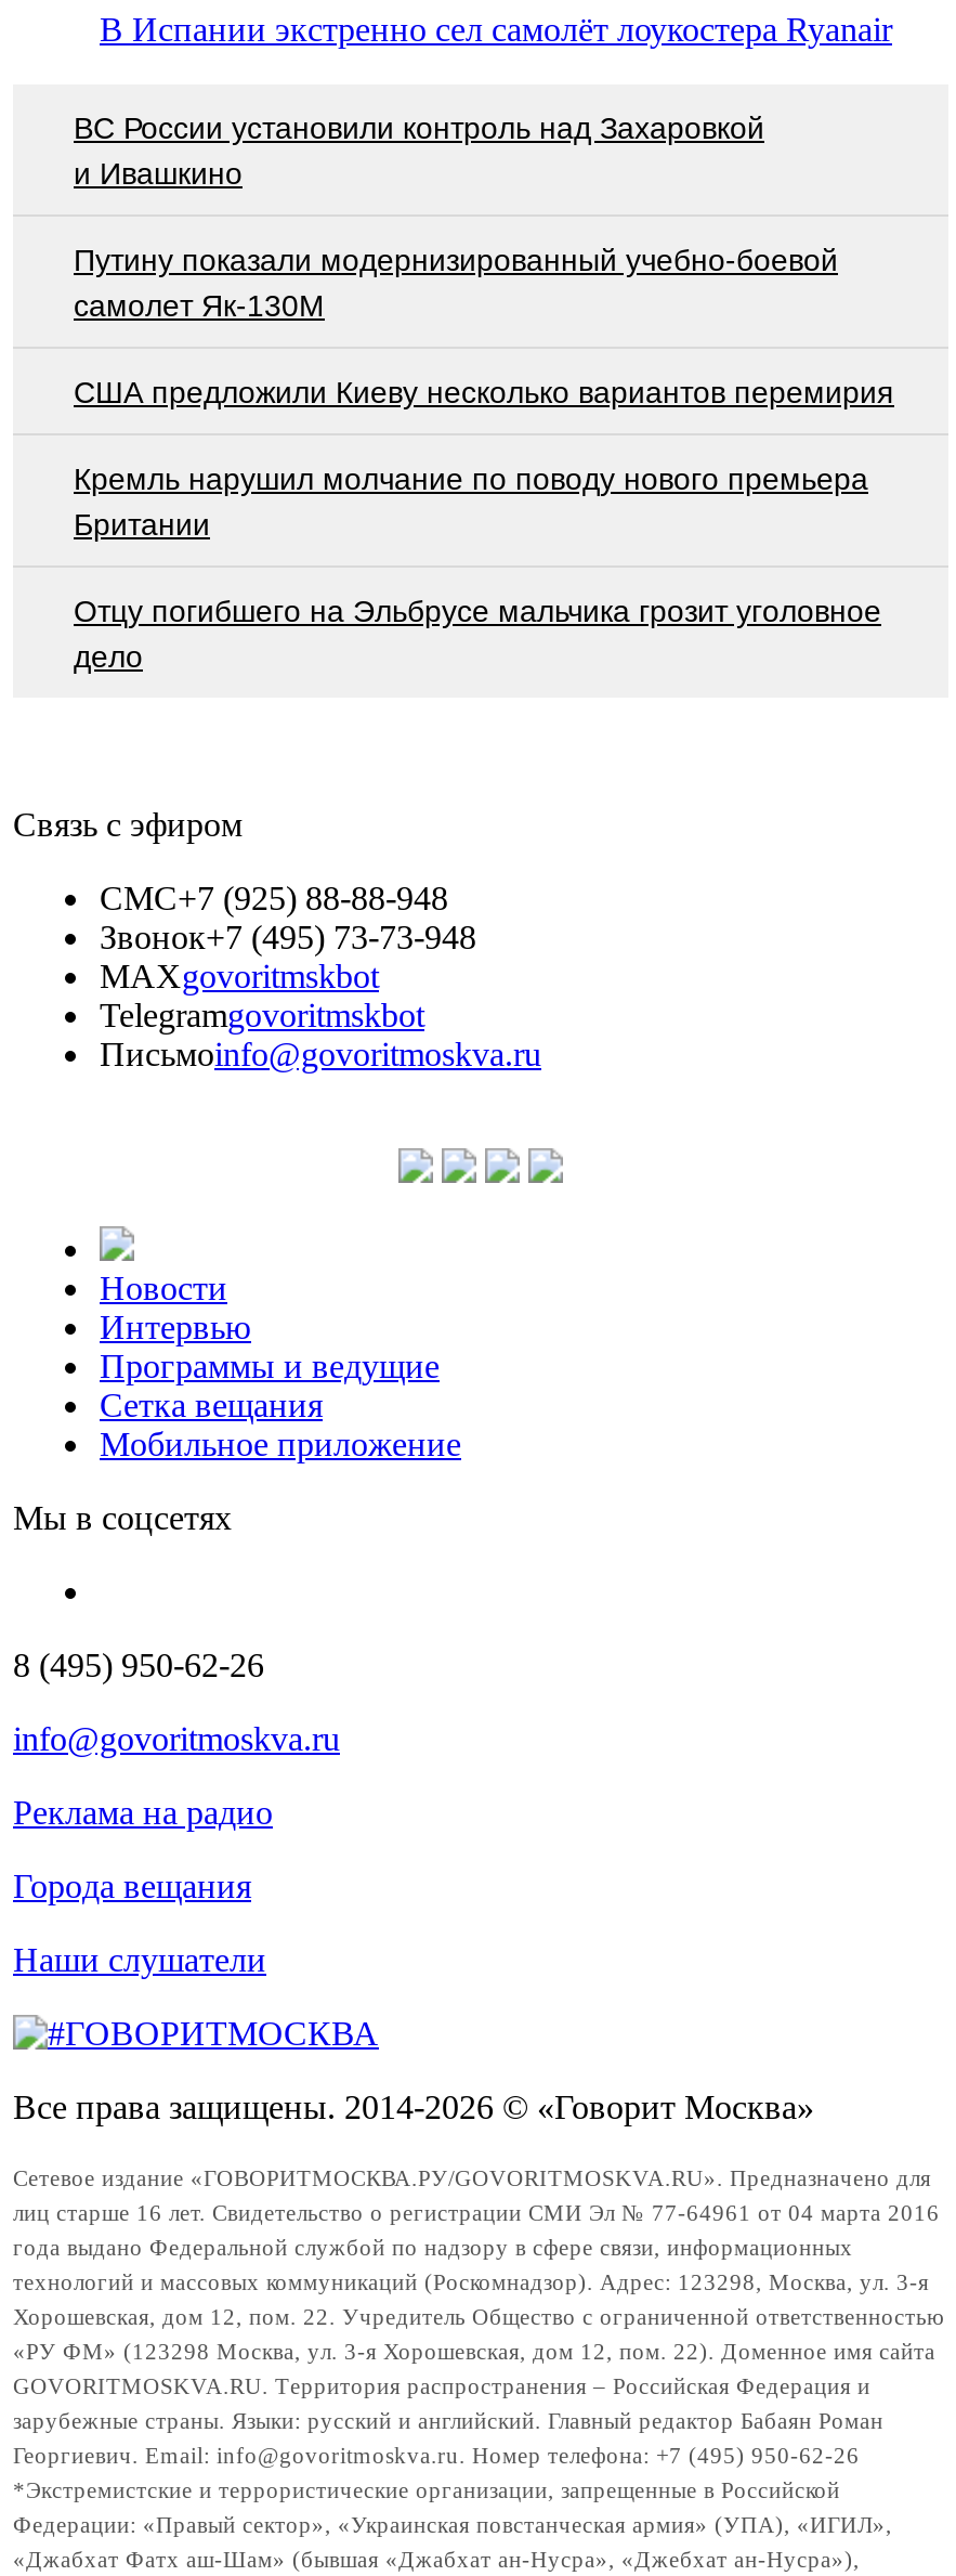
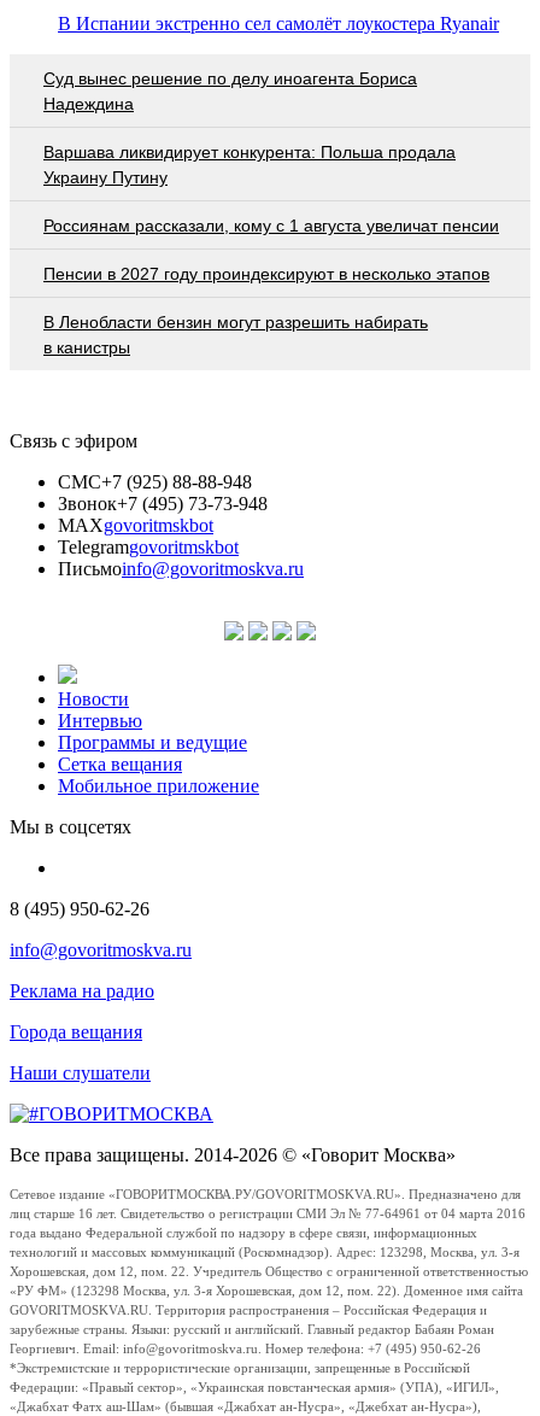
[74,110,764,190] ВС России установили контроль над Захаровкой | и Ивашкино -> [43,68,417,113] Суд вынес решение по делу иноагента Бориса | Надеждина
[74,242,838,322] Путину показали модернизированный учебно-боевой | самолет Як-130М -> [43,142,456,186] Варшава ликвидирует конкурента: Польша продала | Украину Путину
[74,374,894,409] США предложили Киеву несколько вариантов перемирия -> [43,215,499,235] Россиянам рассказали, кому с 1 августа увеличат пенсии
[74,461,868,541] Кремль нарушил молчание по поводу нового премьера | Британии -> [43,264,489,283] Пенсии в 2027 году проиндексируют в несколько этапов
[74,593,881,673] Отцу погибшего на Эльбрусе мальчика грозит уголовное | дело -> [43,312,428,357] В Ленобласти бензин могут разрешить набирать | в канистры

